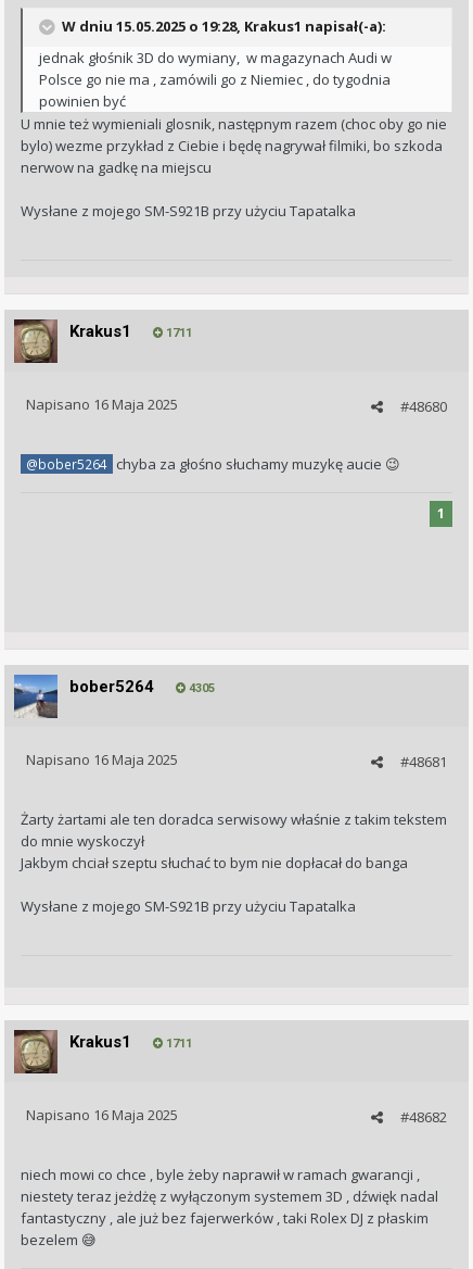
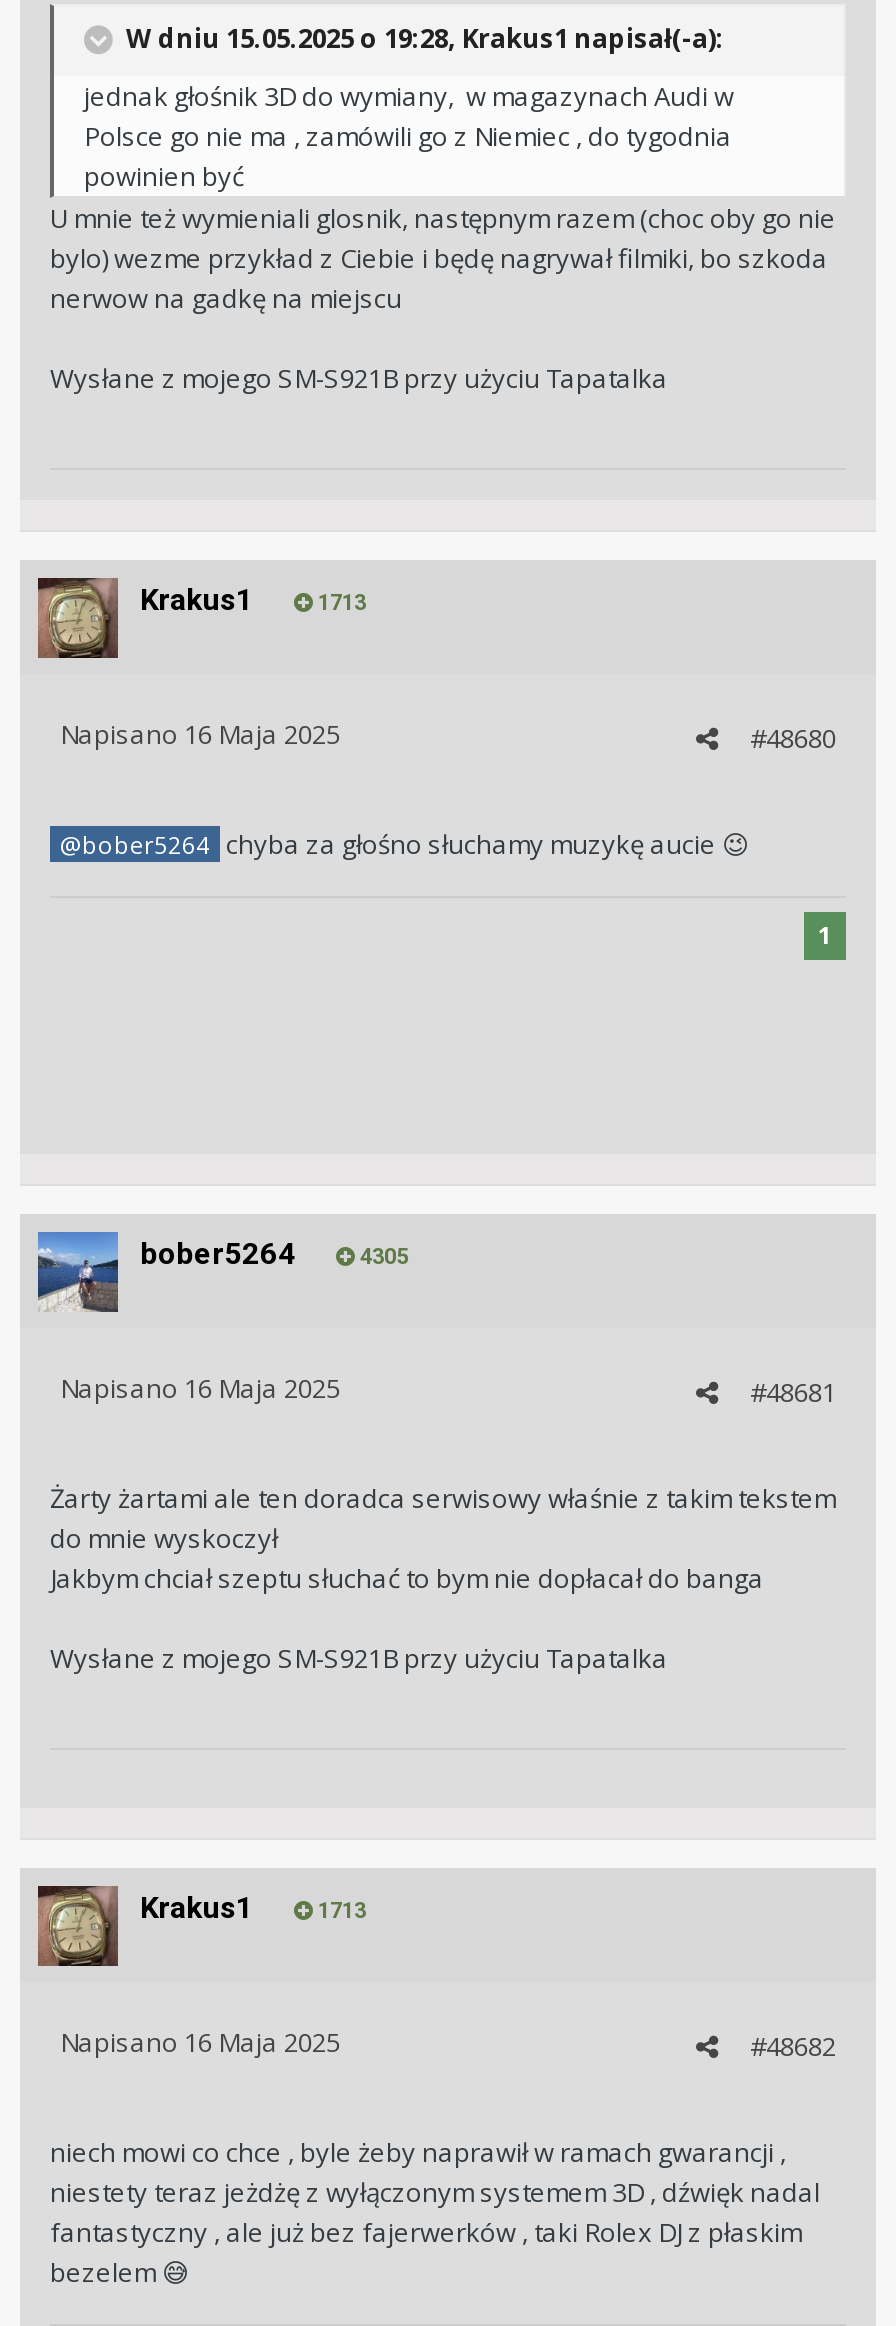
[163,326,192,340] 1711 -> [312,590,366,616] 1713
[163,1036,192,1051] 1711 -> [312,1898,366,1924] 1713

